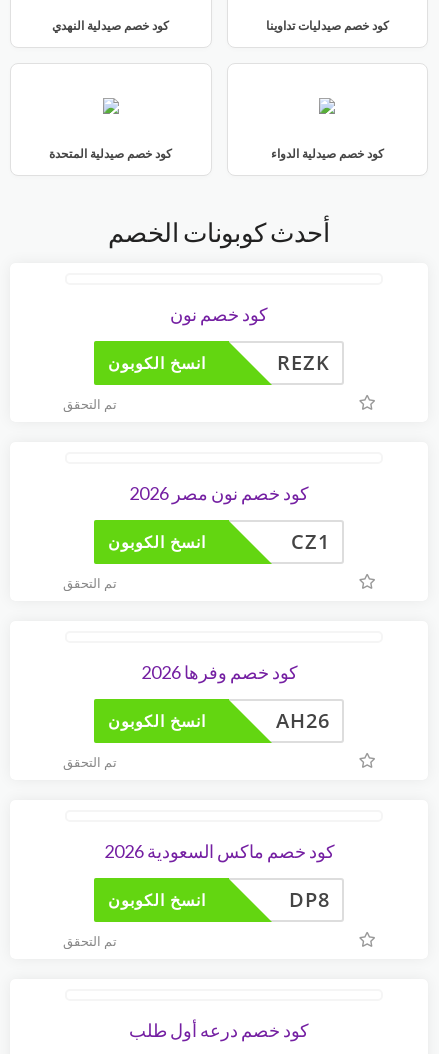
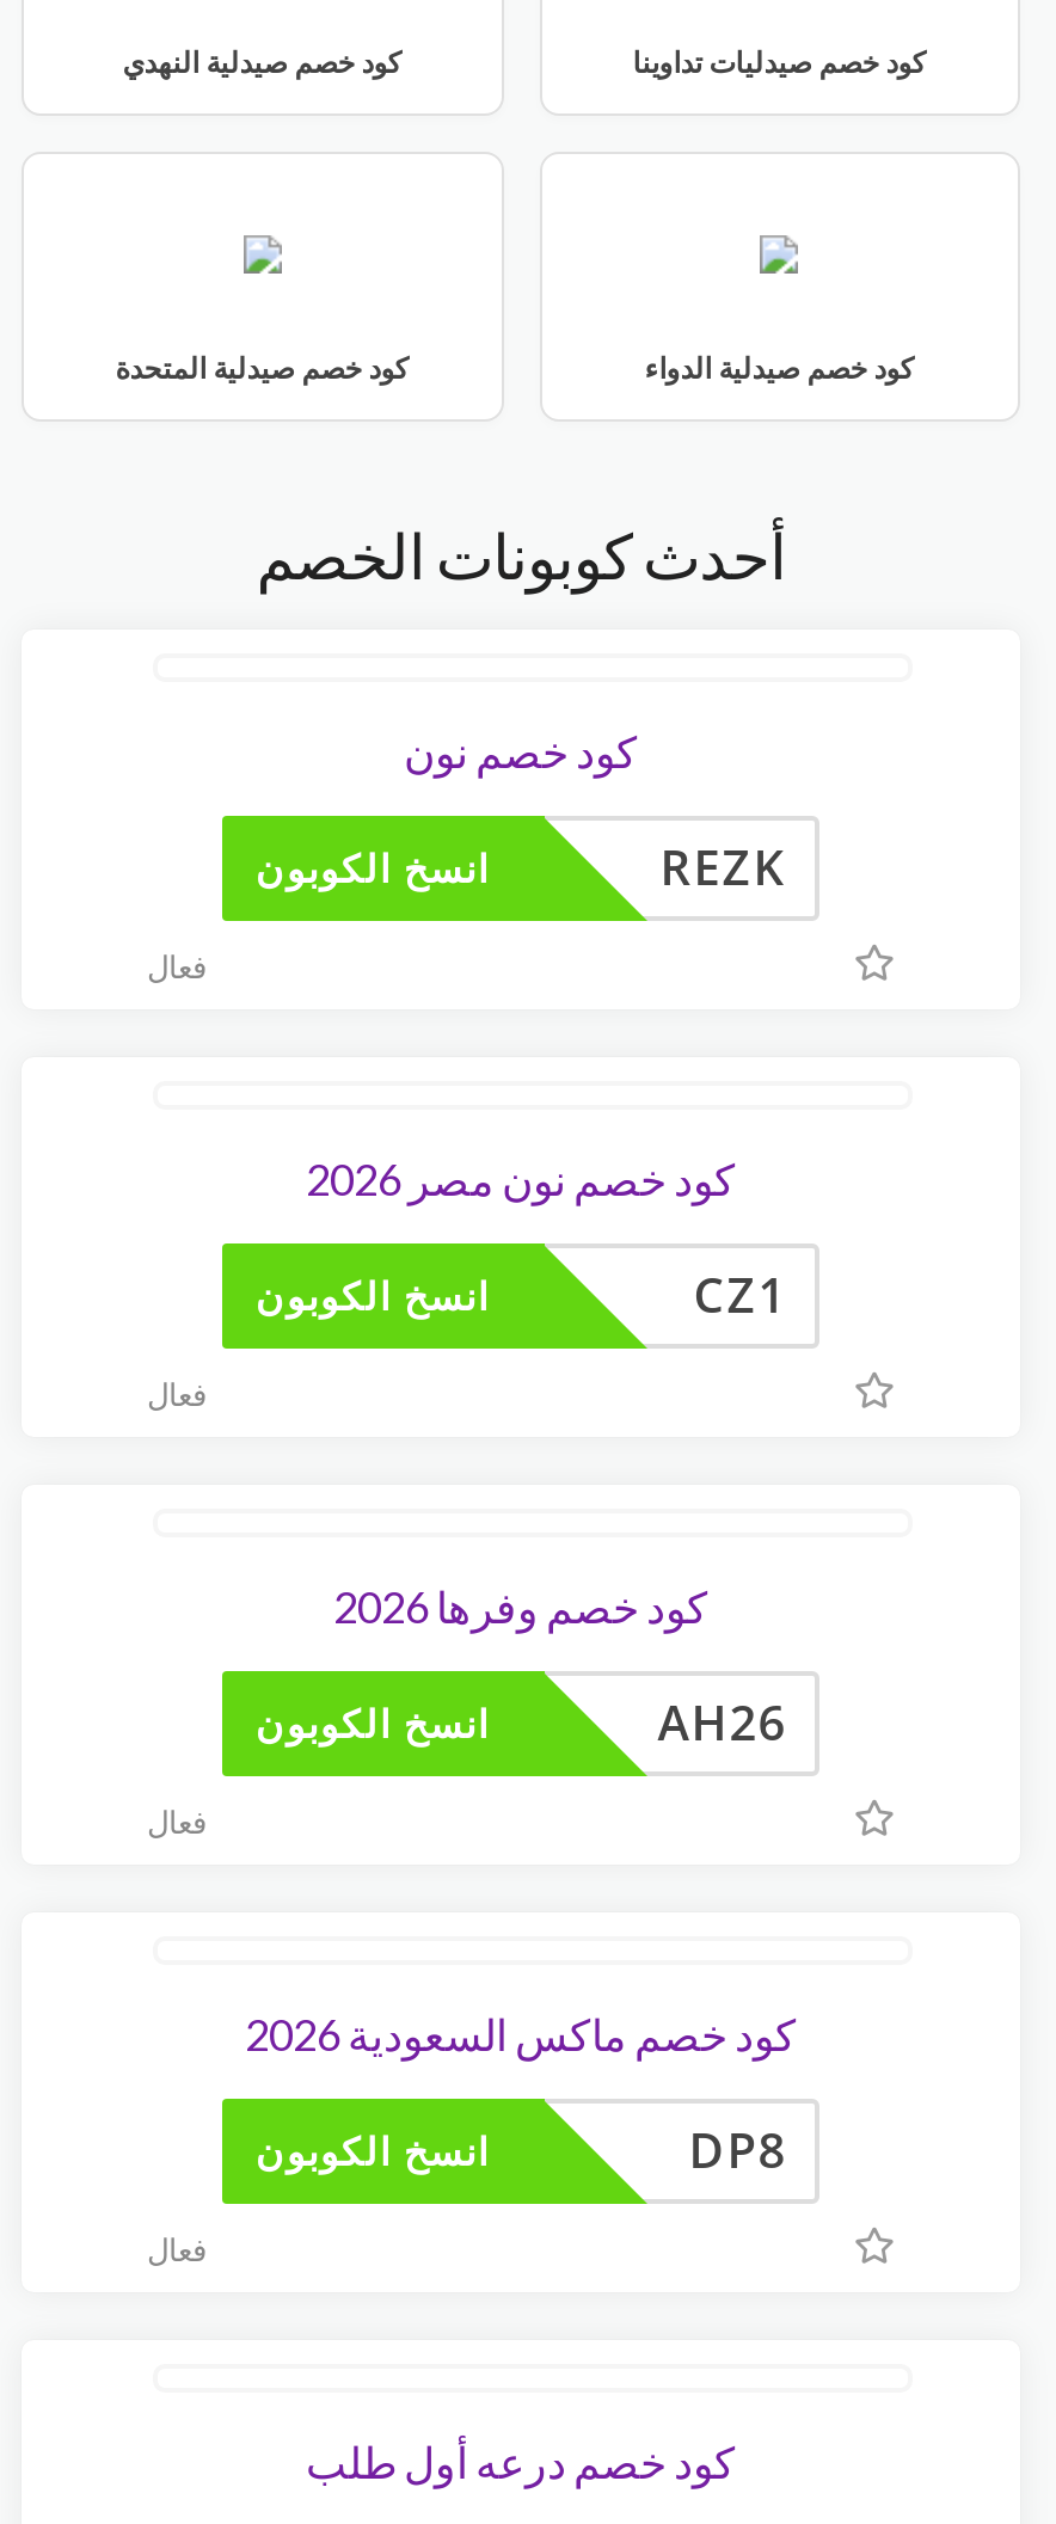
[62,395,116,413] تم التحقق -> [147,945,207,988] فعال
[62,574,116,592] تم التحقق -> [147,1372,207,1415] فعال
[62,753,116,771] تم التحقق -> [147,1800,207,1843] فعال
[62,932,116,950] تم التحقق -> [147,2228,207,2271] فعال

